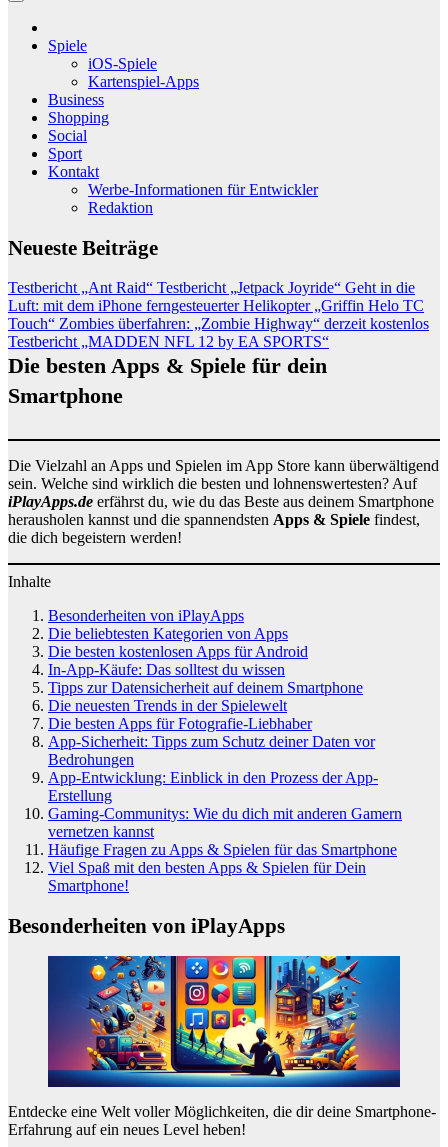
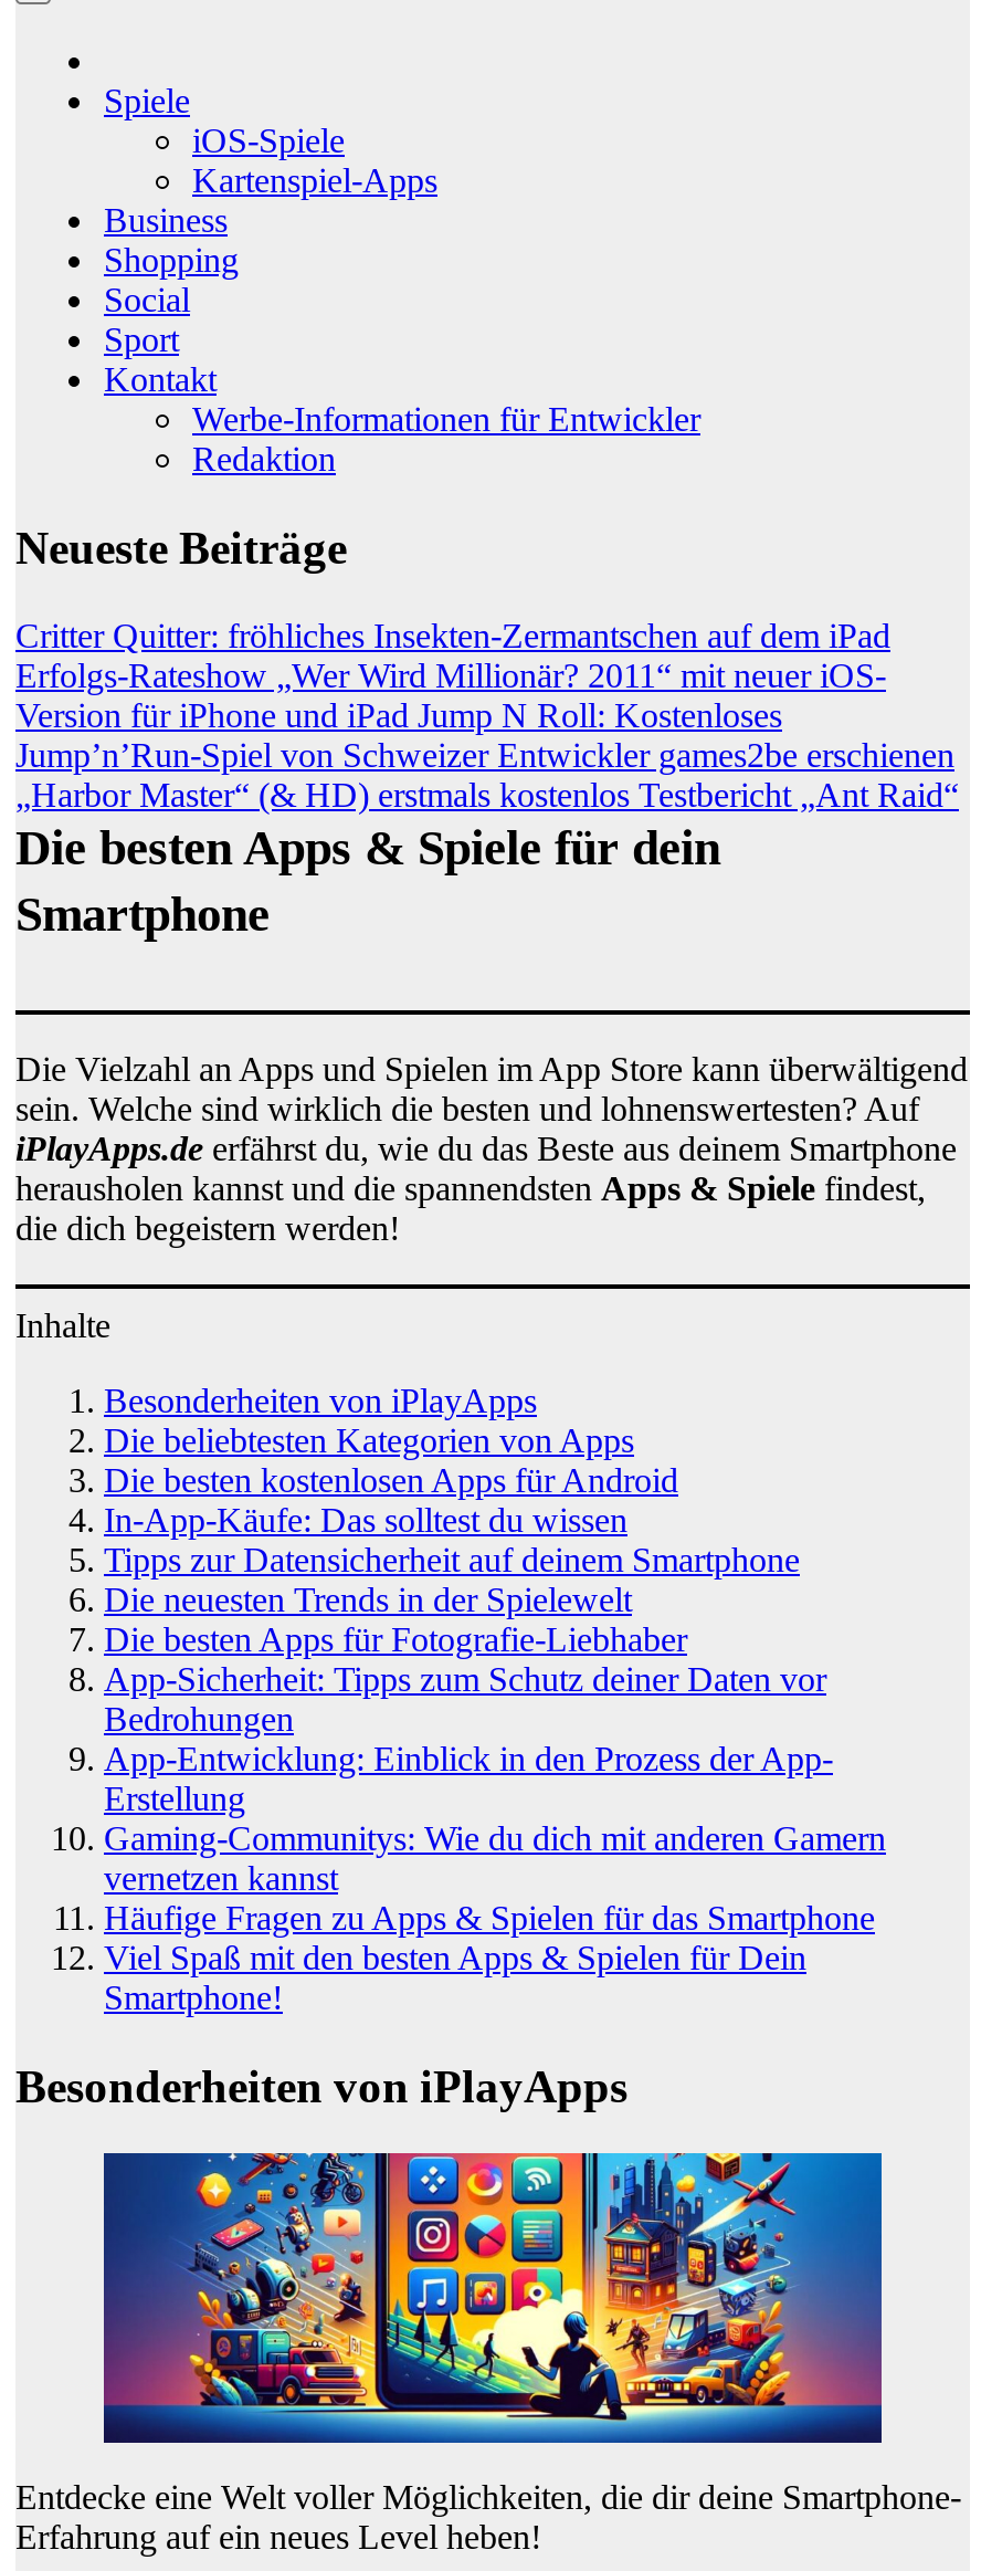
[8,278,429,349] Testbericht „Ant Raid“ Testbericht „Jetpack Joyride“ Geht in die | Luft: mit dem iPhone ferngesteuerter Helikopter „Griffin Helo TC | Touch“ Zombies überfahren: „Zombie Highway“ derzeit kostenlos | Testbericht „MADDEN NFL 12 by EA SPORTS“ -> [15,616,959,812] Critter Quitter: fröhliches Insekten-Zermantschen auf dem iPad | Erfolgs-Rateshow „Wer Wird Millionär? 2011“ mit neuer iOS- | Version für iPhone und iPad Jump N Roll: Kostenloses | Jump’n’Run-Spiel von Schweizer Entwickler games2be erschienen | „Harbor Master“ (& HD) erstmals kostenlos Testbericht „Ant Raid“

